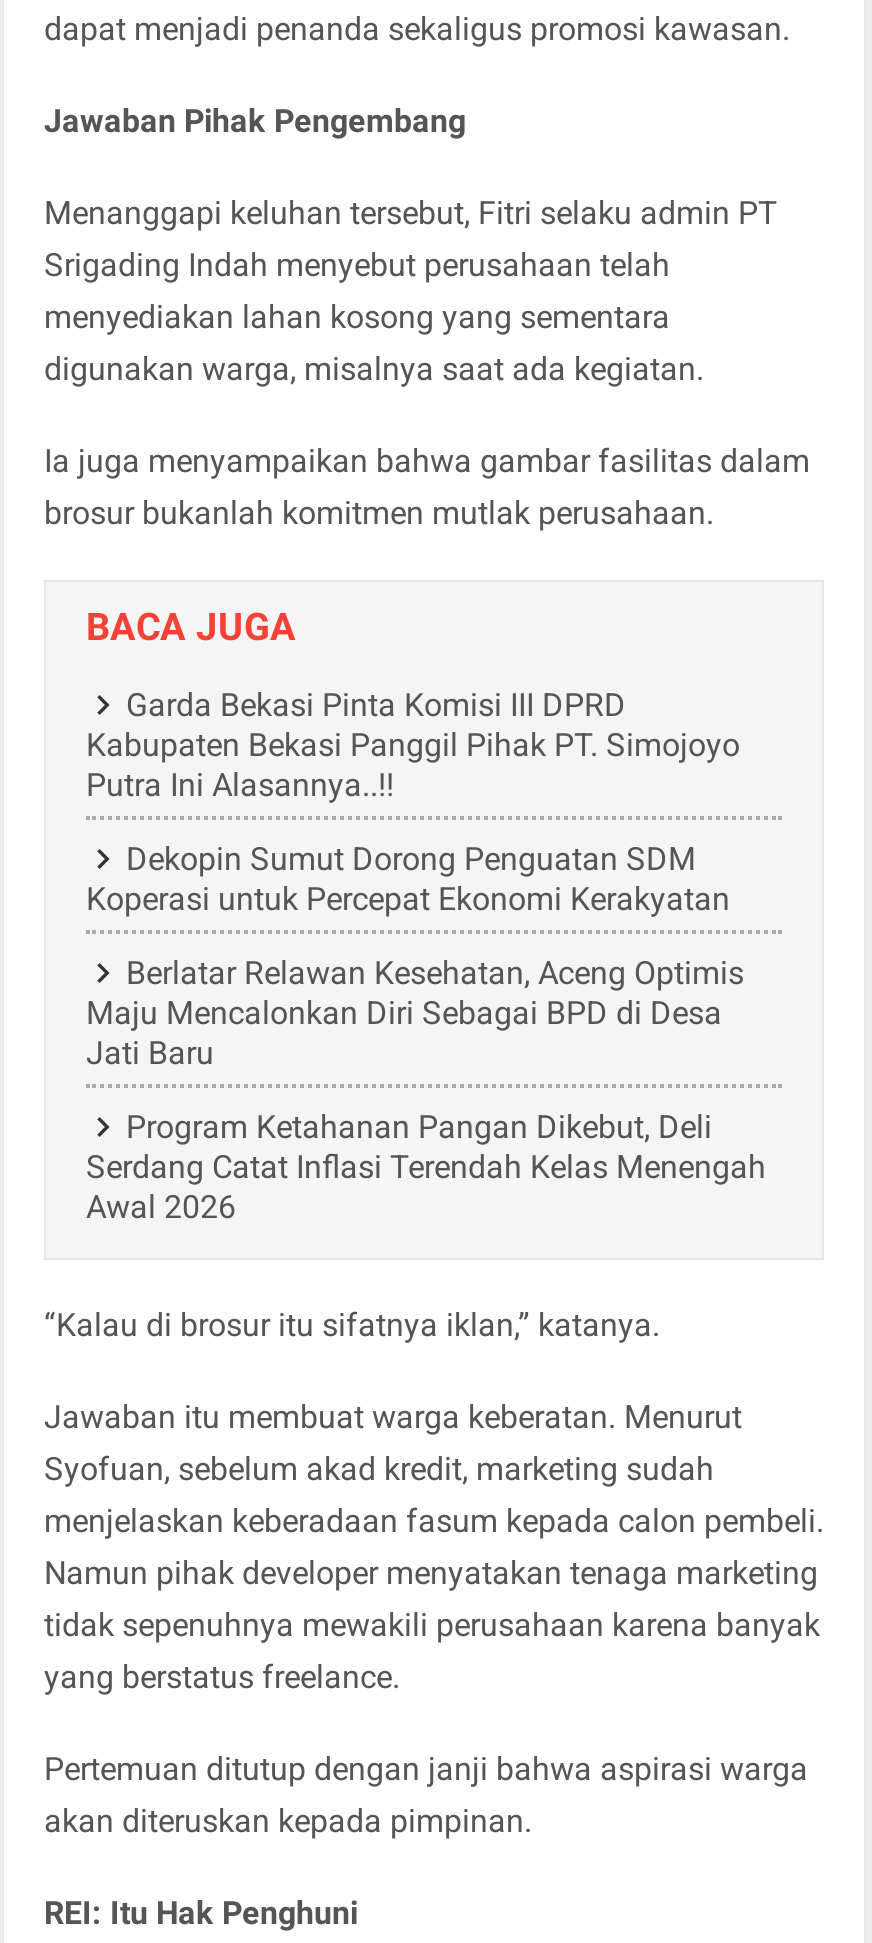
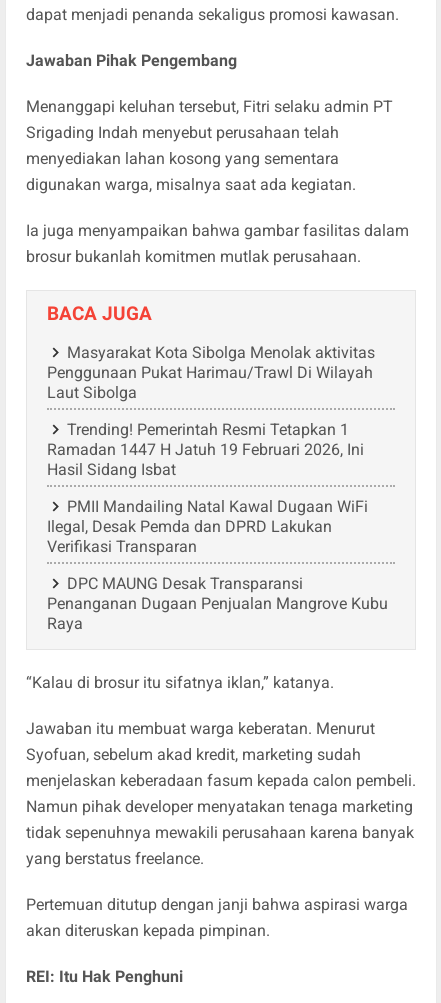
[86,686,740,804] Garda Bekasi Pinta Komisi III DPRD | Kabupaten Bekasi Panggil Pihak PT. Simojoyo | Putra Ini Alasannya..!! -> [47,343,375,402] Masyarakat Kota Sibolga Menolak aktivitas | Penggunaan Pukat Harimau/Trawl Di Wilayah | Laut Sibolga
[86,840,730,918] Dekopin Sumut Dorong Penguatan SDM | Koperasi untuk Percepat Ekonomi Kerakyatan -> [47,420,364,479] Trending! Pemerintah Resmi Tetapkan 1 | Ramadan 1447 H Jatuh 19 Februari 2026, Ini | Hasil Sidang Isbat
[86,954,744,1072] Berlatar Relawan Kesehatan, Aceng Optimis | Maju Mencalonkan Diri Sebagai BPD di Desa | Jati Baru -> [47,497,368,556] PMII Mandailing Natal Kawal Dugaan WiFi | Ilegal, Desak Pemda dan DPRD Lakukan | Verifikasi Transparan
[86,1108,766,1226] Program Ketahanan Pangan Dikebut, Deli | Serdang Catat Inflasi Terendah Kelas Menengah | Awal 2026 -> [47,574,388,633] DPC MAUNG Desak Transparansi | Penanganan Dugaan Penjualan Mangrove Kubu | Raya

